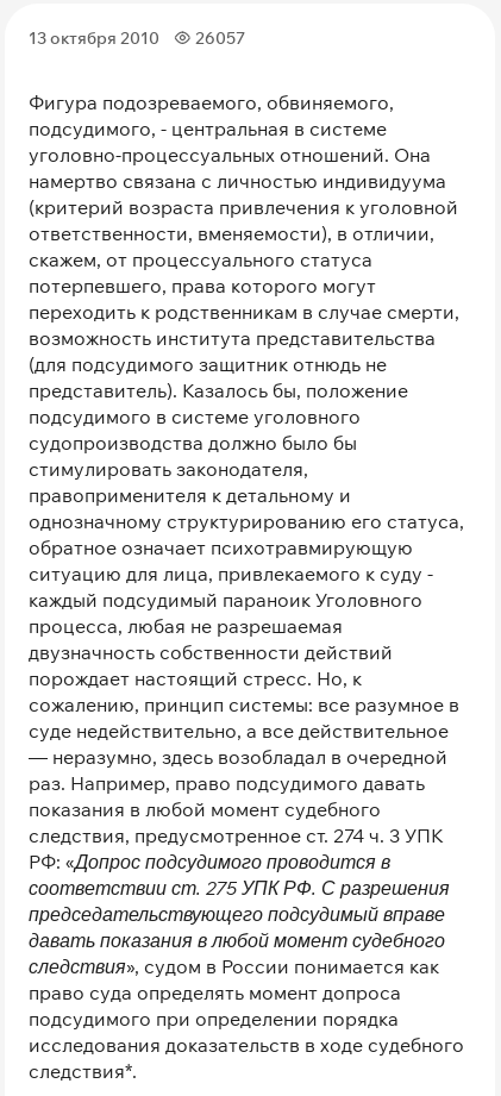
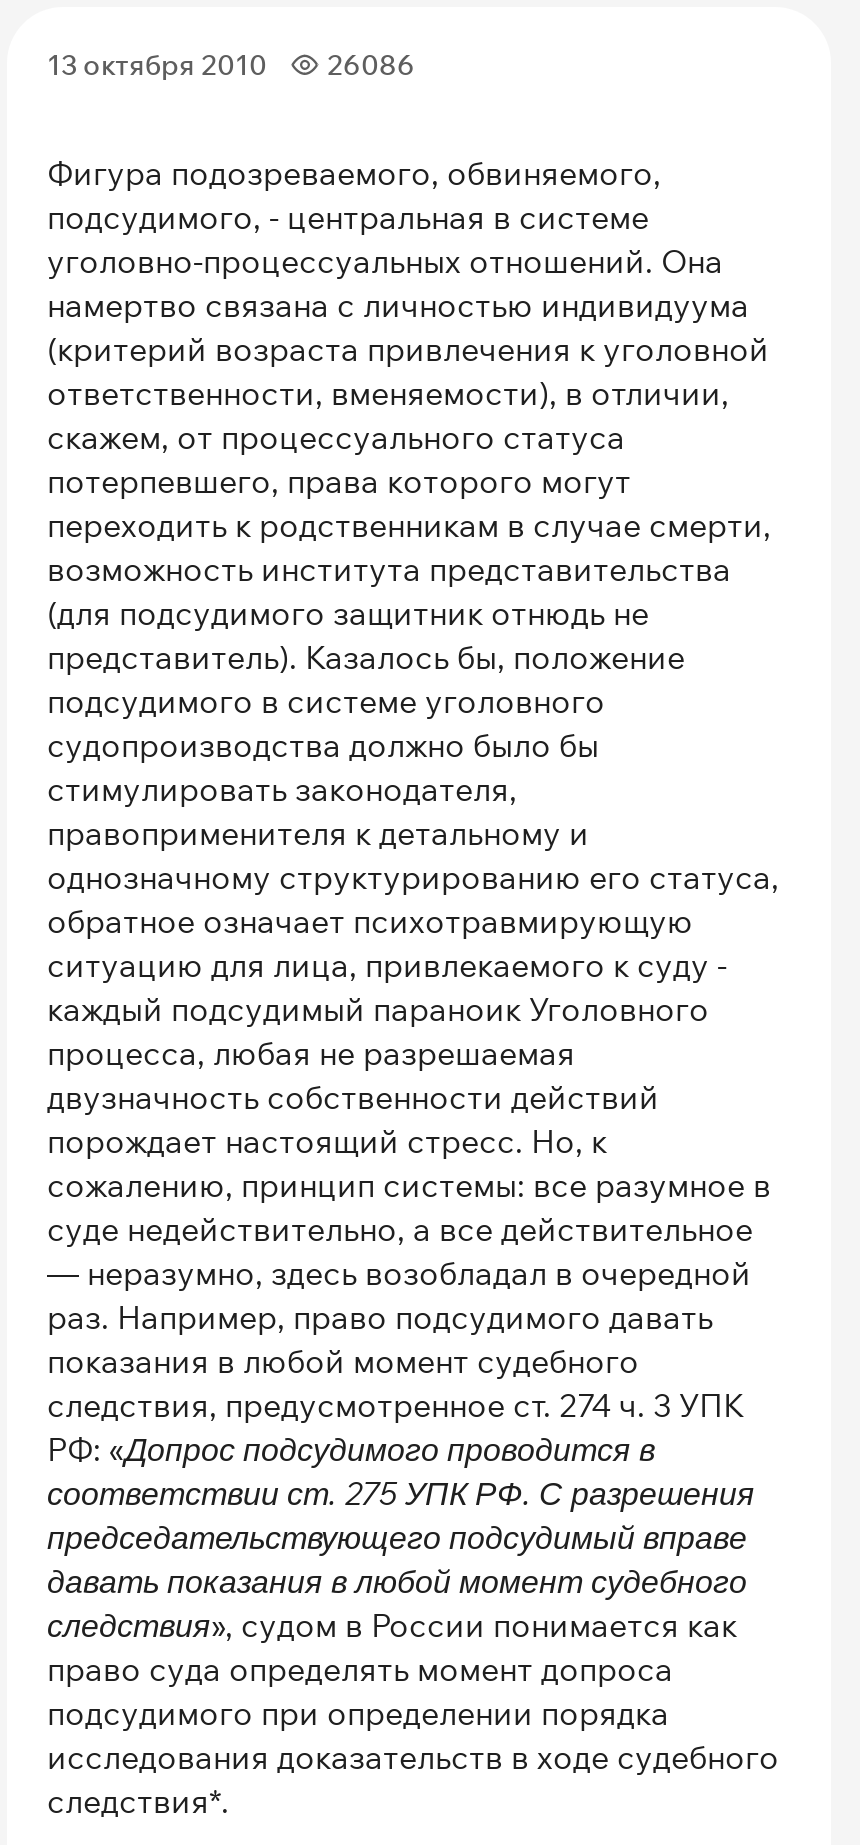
[29,27,245,49] 13 октября 2010 26057 -> [47,47,415,83] 13 октября 2010 26086

